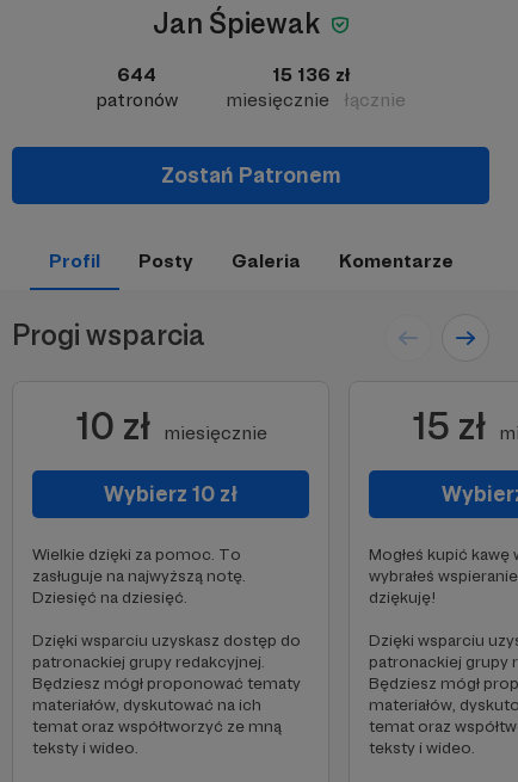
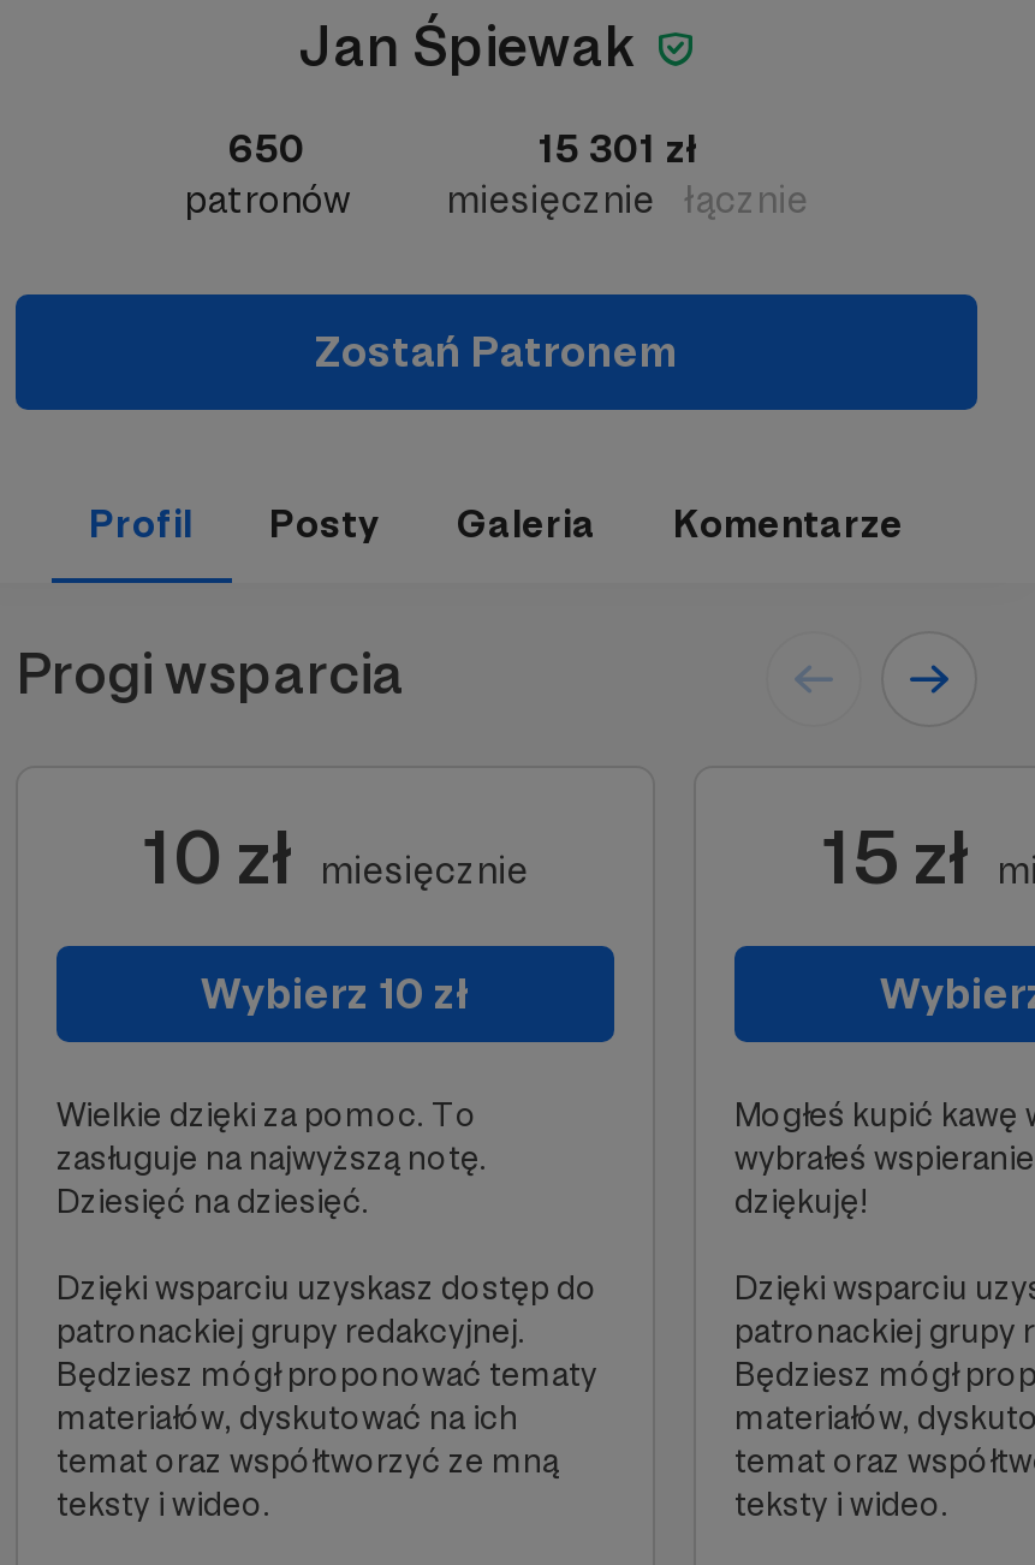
[117,63,156,86] 644 -> [228,126,305,172] 650
[272,63,350,86] 15 136 zł -> [539,126,697,172] 15 301 zł

